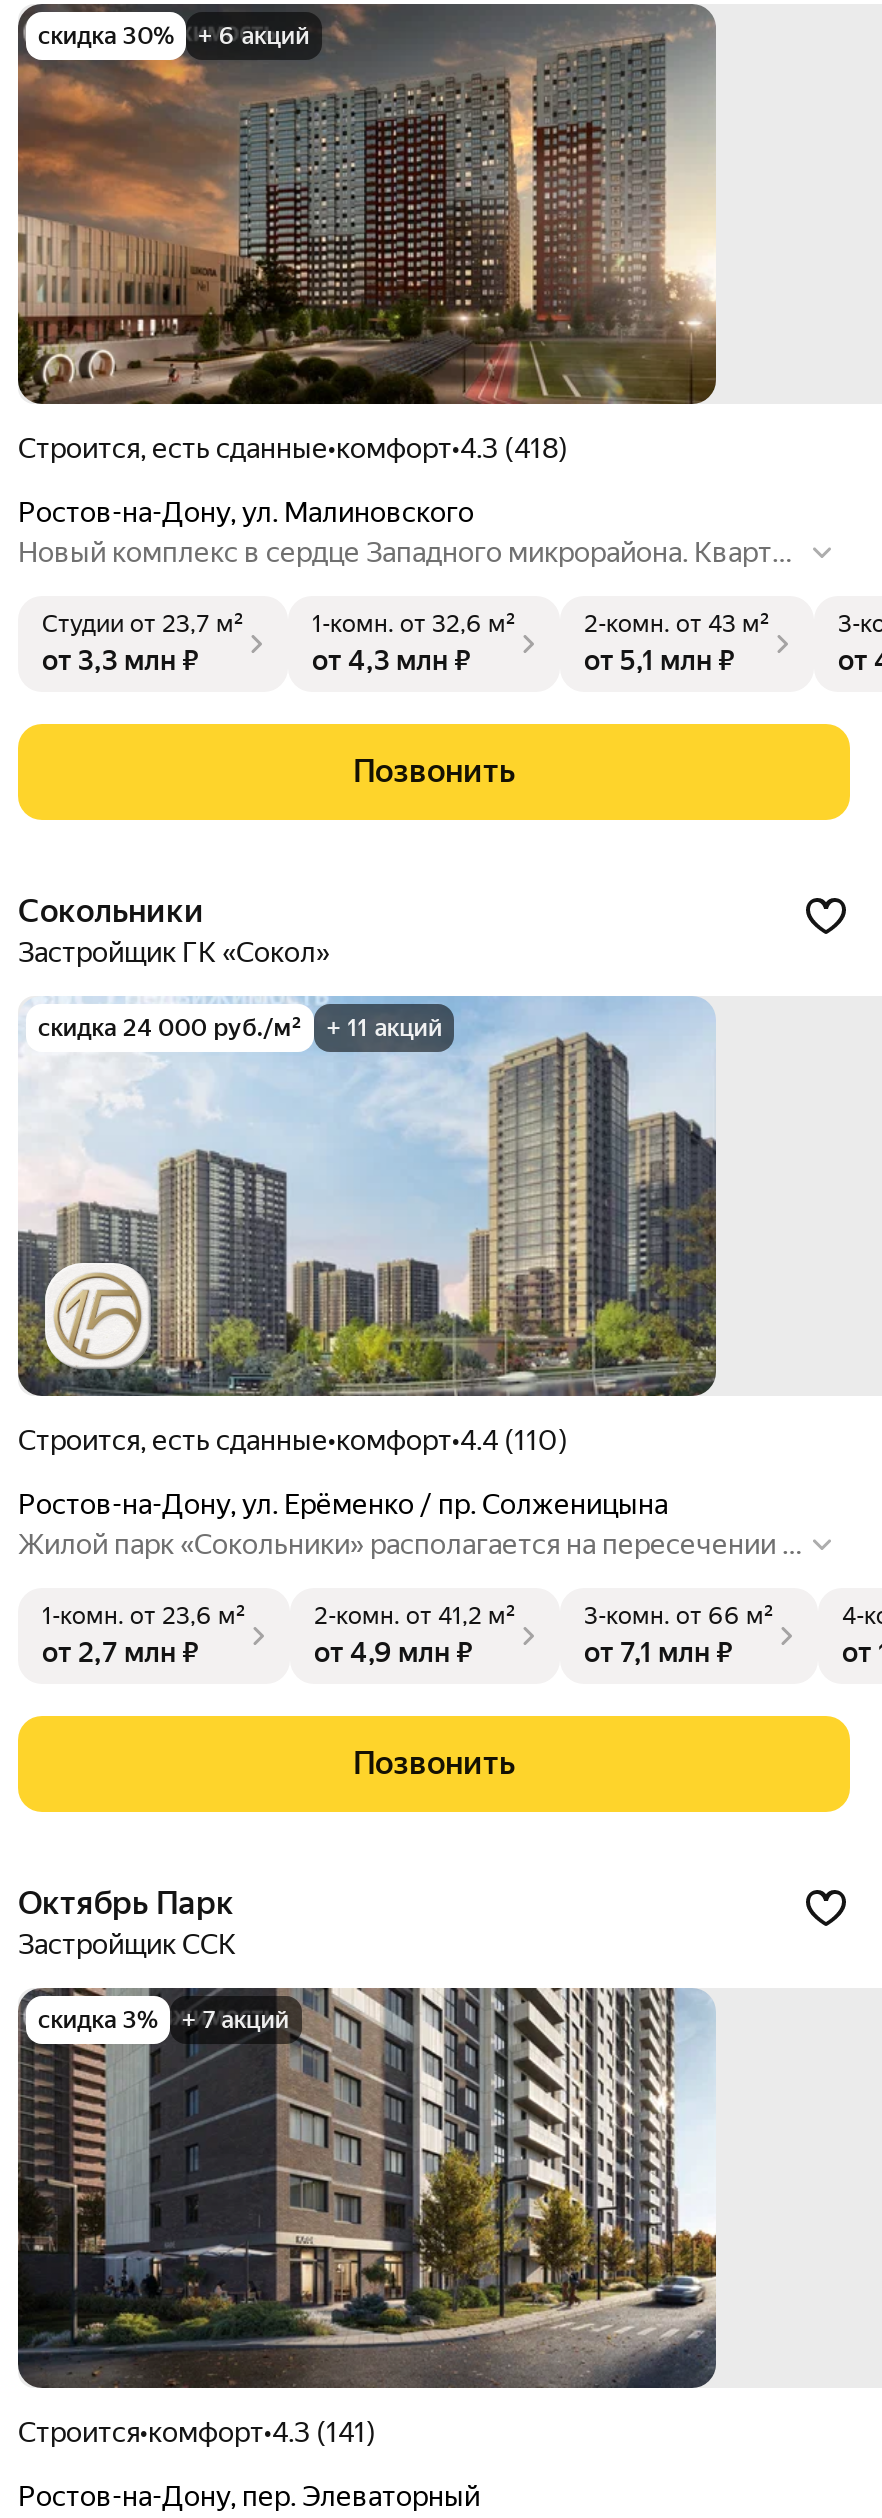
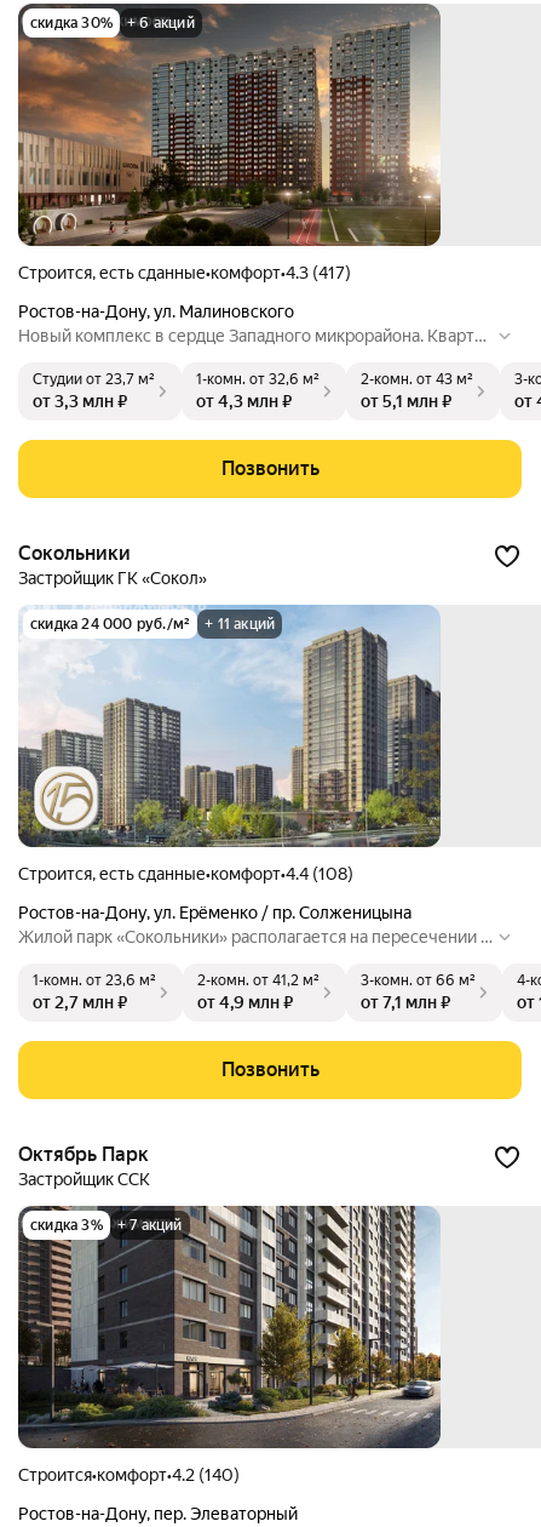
[36,432,568,464] Строится, есть сданные•комфорт•4.3 (418) -> [29,263,351,282] Строится, есть сданные•комфорт•4.3 (417)
[36,1424,568,1456] Строится, есть сданные•комфорт•4.4 (110) -> [29,864,353,883] Строится, есть сданные•комфорт•4.4 (108)
[36,2416,376,2448] Строится•комфорт•4.3 (141) -> [29,1465,240,1485] Строится•комфорт•4.2 (140)

